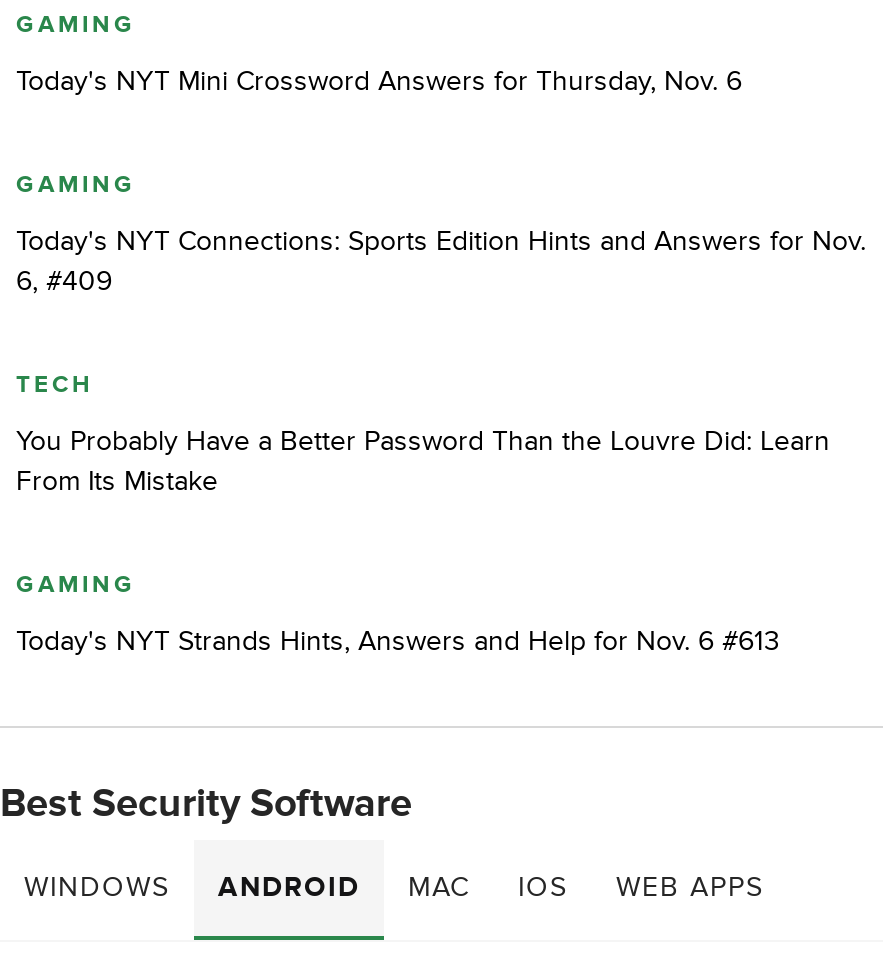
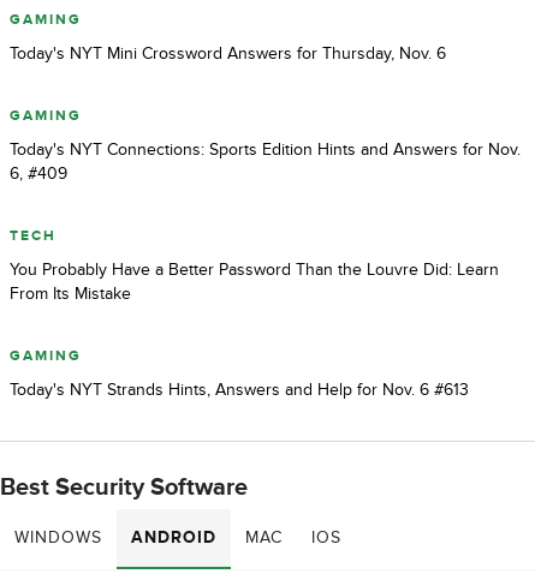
[616,871,764,905] WEB APPS -> none

